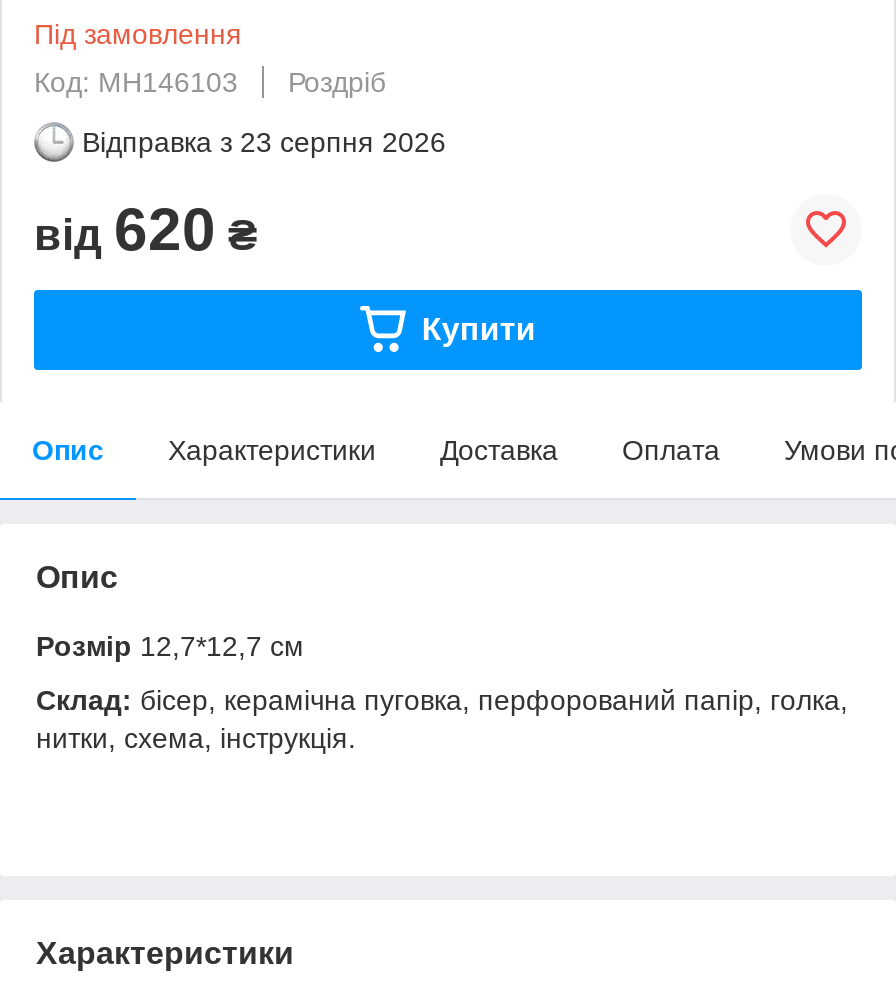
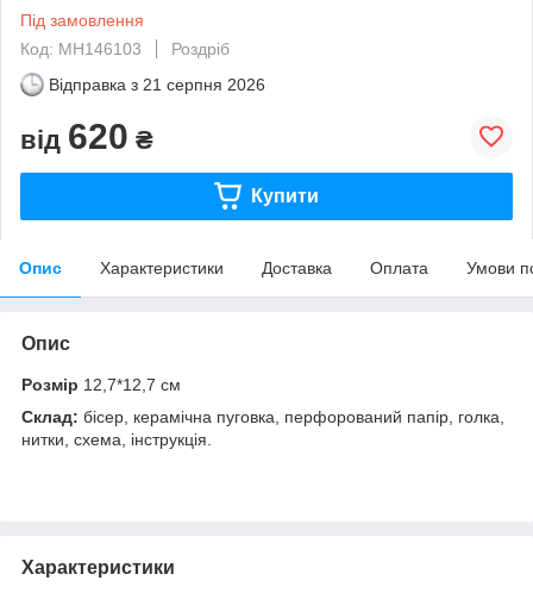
[82,126,446,158] Відправка з 23 серпня 2026 -> [49,75,265,94] Відправка з 21 серпня 2026

